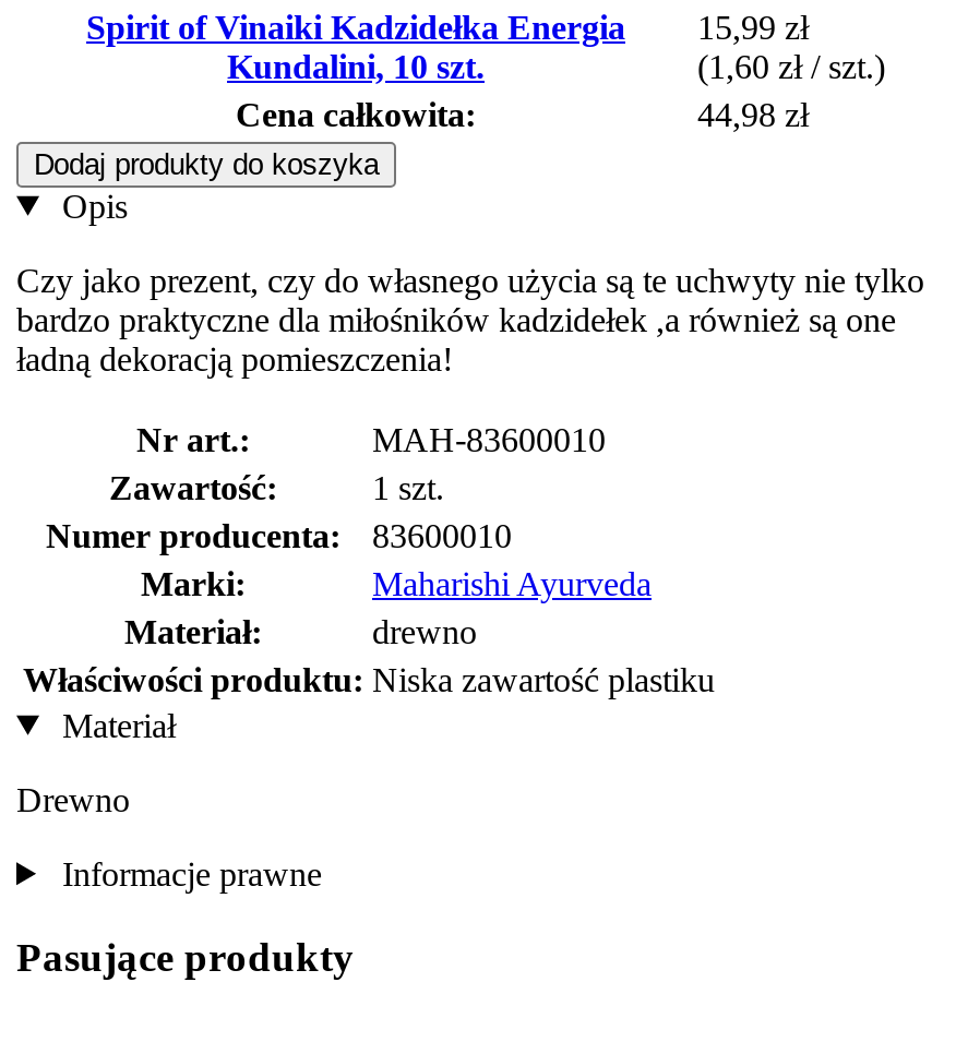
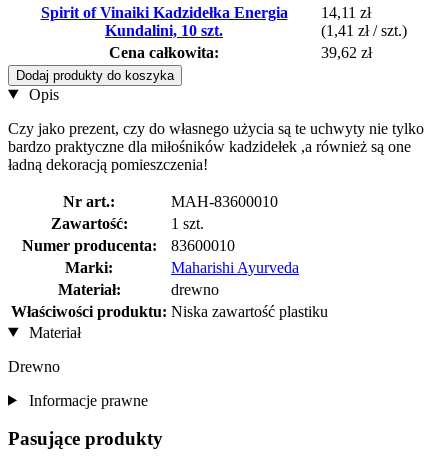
[86,8,809,45] Spirit of Vinaiki Kadzidełka Energia 15,99 zł -> [40,4,371,21] Spirit of Vinaiki Kadzidełka Energia 14,11 zł
[697,47,885,84] (1,60 zł / szt.) -> [321,22,407,39] (1,41 zł / szt.)
[697,95,809,132] 44,98 zł -> [321,44,372,61] 39,62 zł

